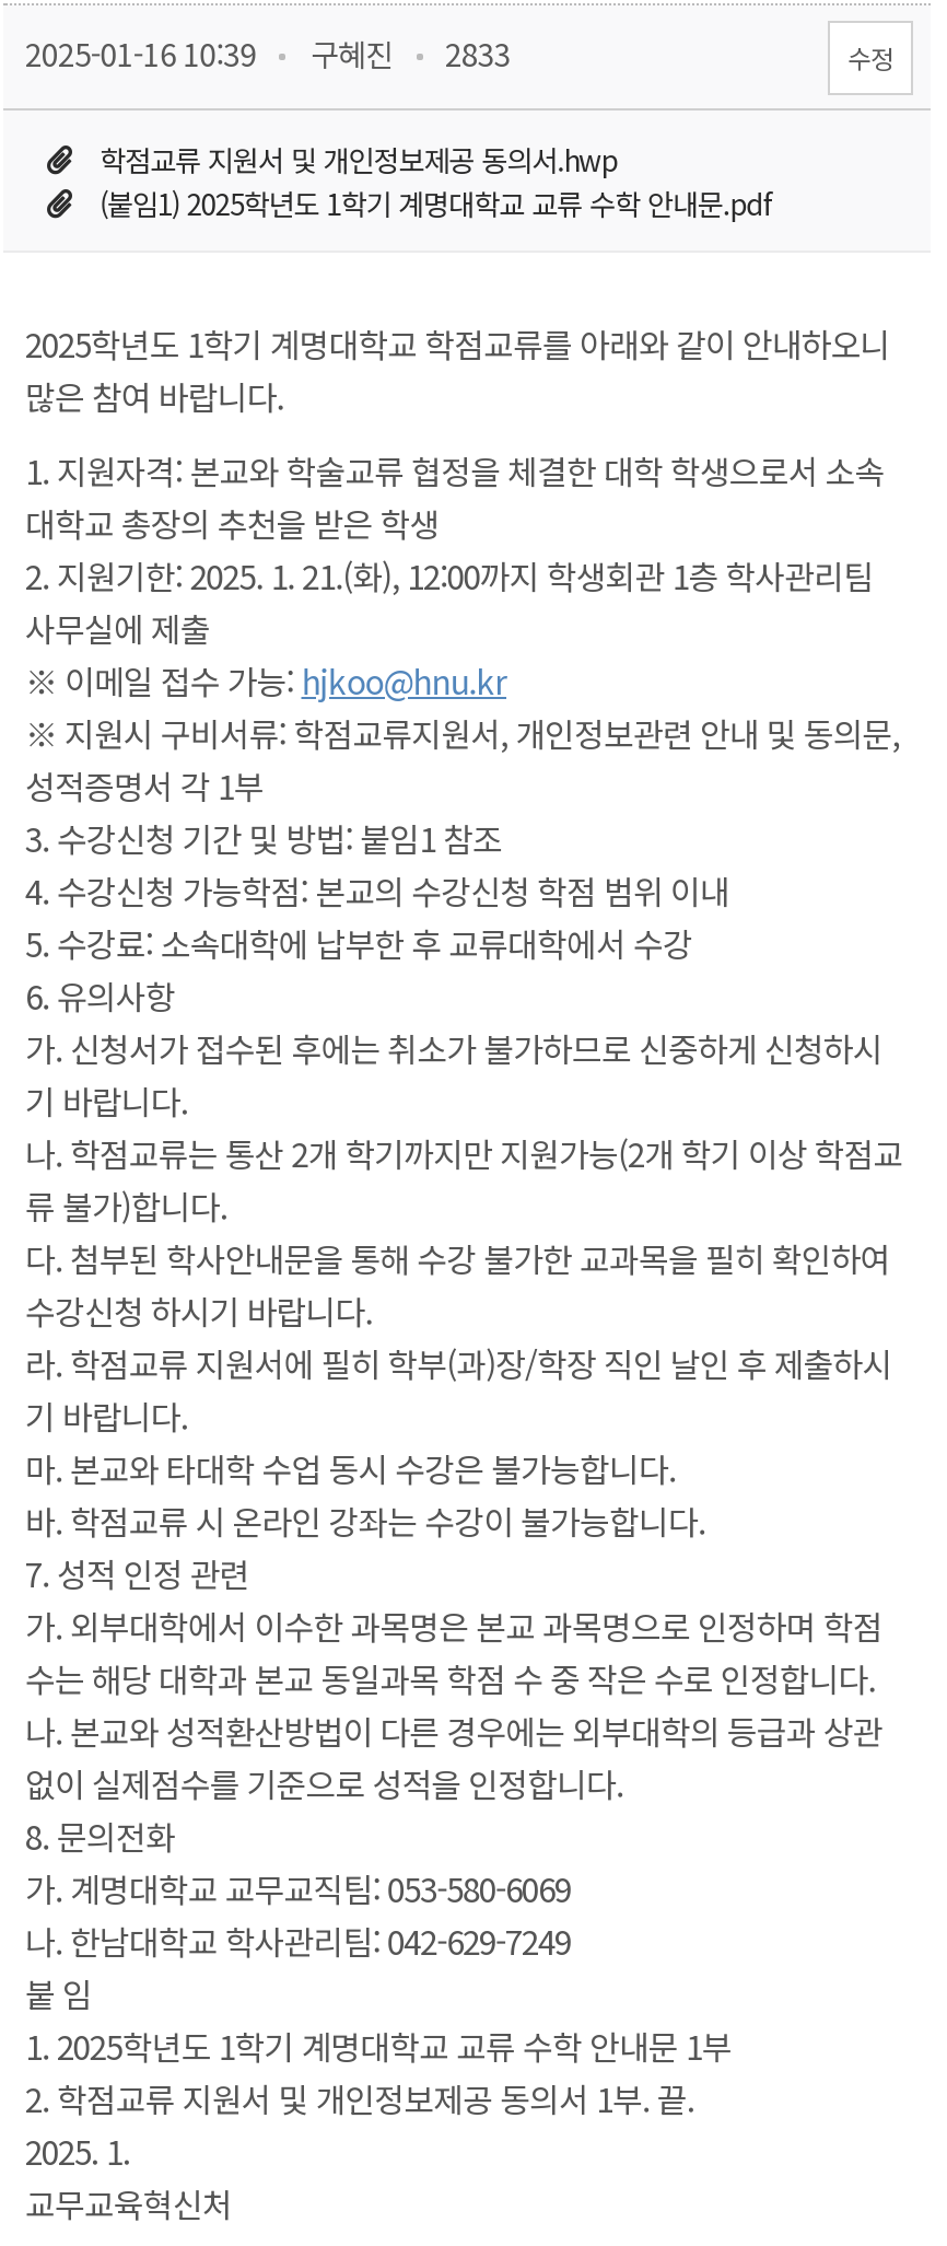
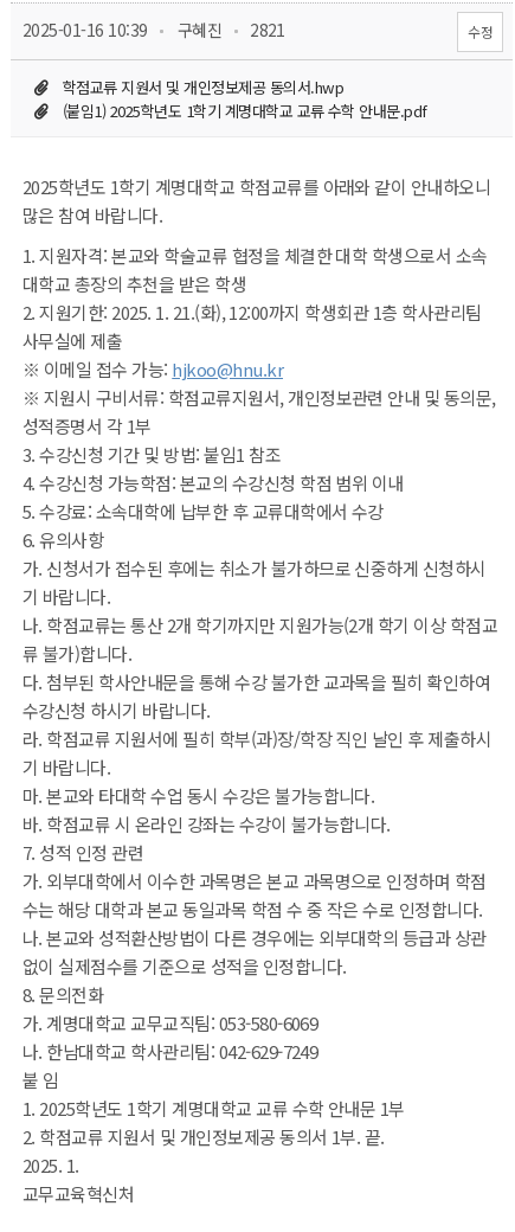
[25,31,511,75] 2025-01-16 10:39 구혜진 2833 -> [22,17,285,41] 2025-01-16 10:39 구혜진 2821

